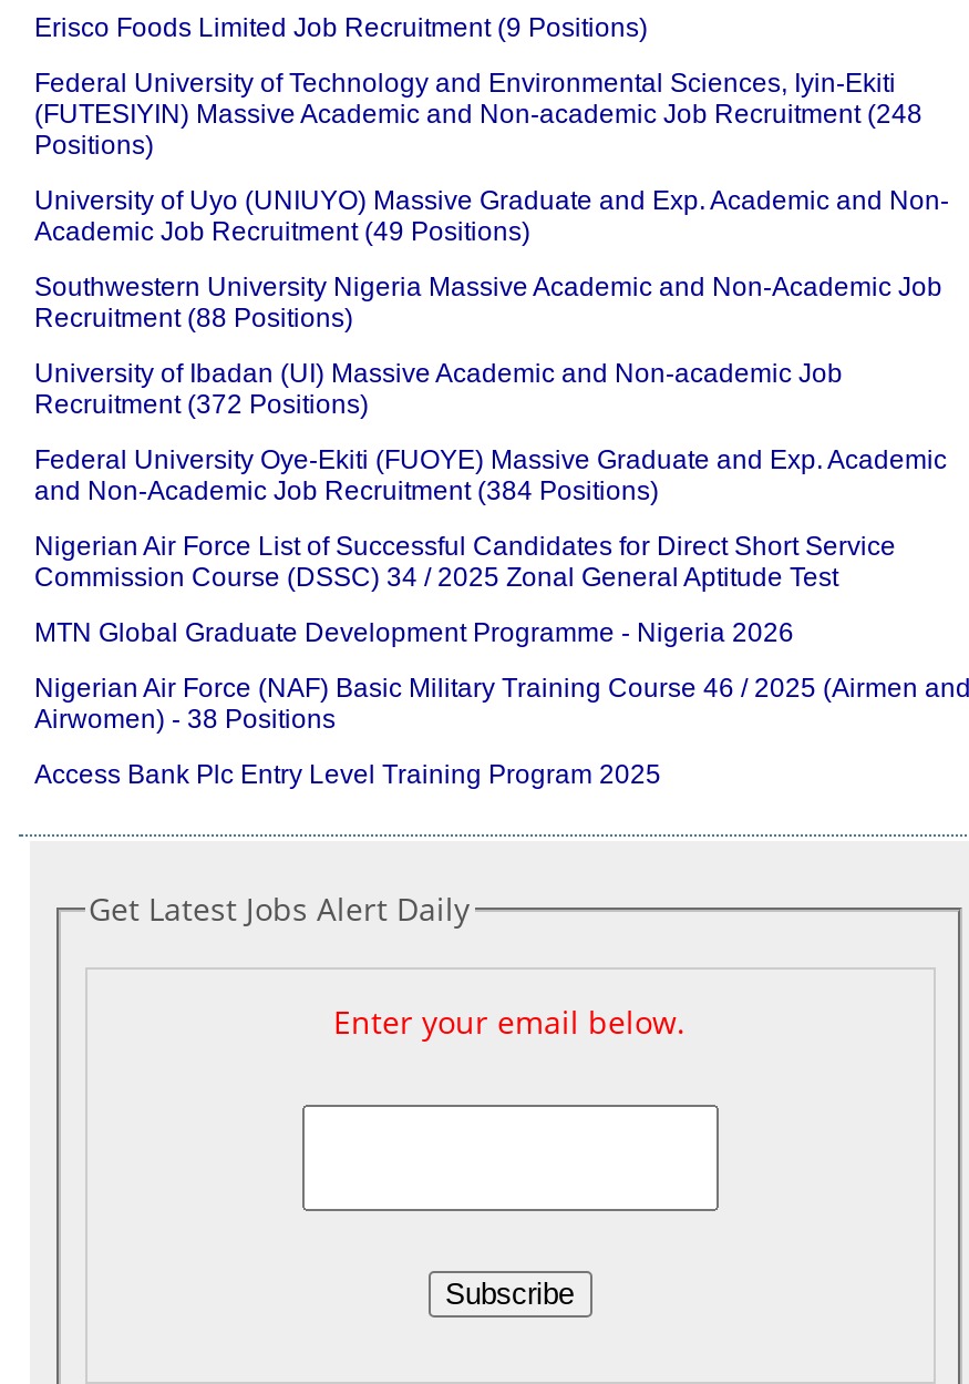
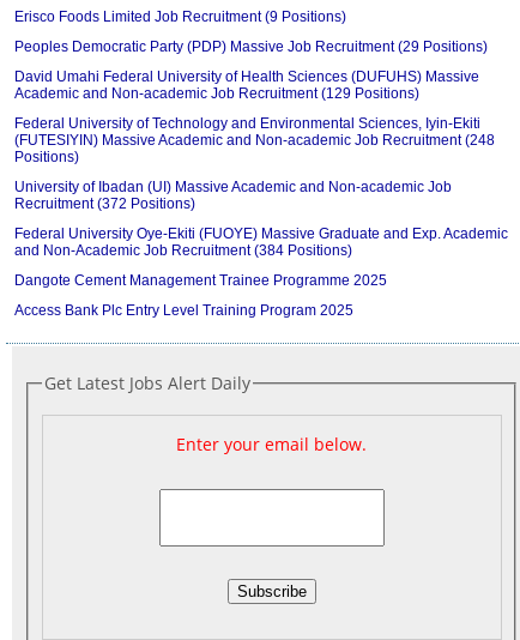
none -> [14,38,488,102] Peoples Democratic Party (PDP) Massive Job Recruitment (29 Positions) | David Umahi Federal University of Health Sciences (DUFUHS) Massive | Academic and Non-academic Job Recruitment (129 Positions)
moved [34,67,922,160] -> [14,115,495,165]: Federal University of Technology and Environmental Sciences, Iyin-Ekiti | (FUTESIYIN) Massive Academic and Non-academic Job Recruitment (248 | Positions)
[34,184,949,333] University of Uyo (UNIUYO) Massive Graduate and Exp. Academic and Non- | Academic Job Recruitment (49 Positions) | Southwestern University Nigeria Massive Academic and Non-Academic Job | Recruitment (88 Positions) -> none
[34,530,969,734] Nigerian Air Force List of Successful Candidates for Direct Short Service | Commission Course (DSSC) 34 / 2025 Zonal General Aptitude Test | MTN Global Graduate Development Programme - Nigeria 2026 | Nigerian Air Force (NAF) Basic Military Training Course 46 / 2025 (Airmen and | Airwomen) - 38 Positions -> [14,272,387,288] Dangote Cement Management Trainee Programme 2025

